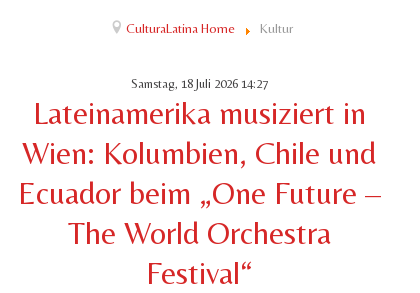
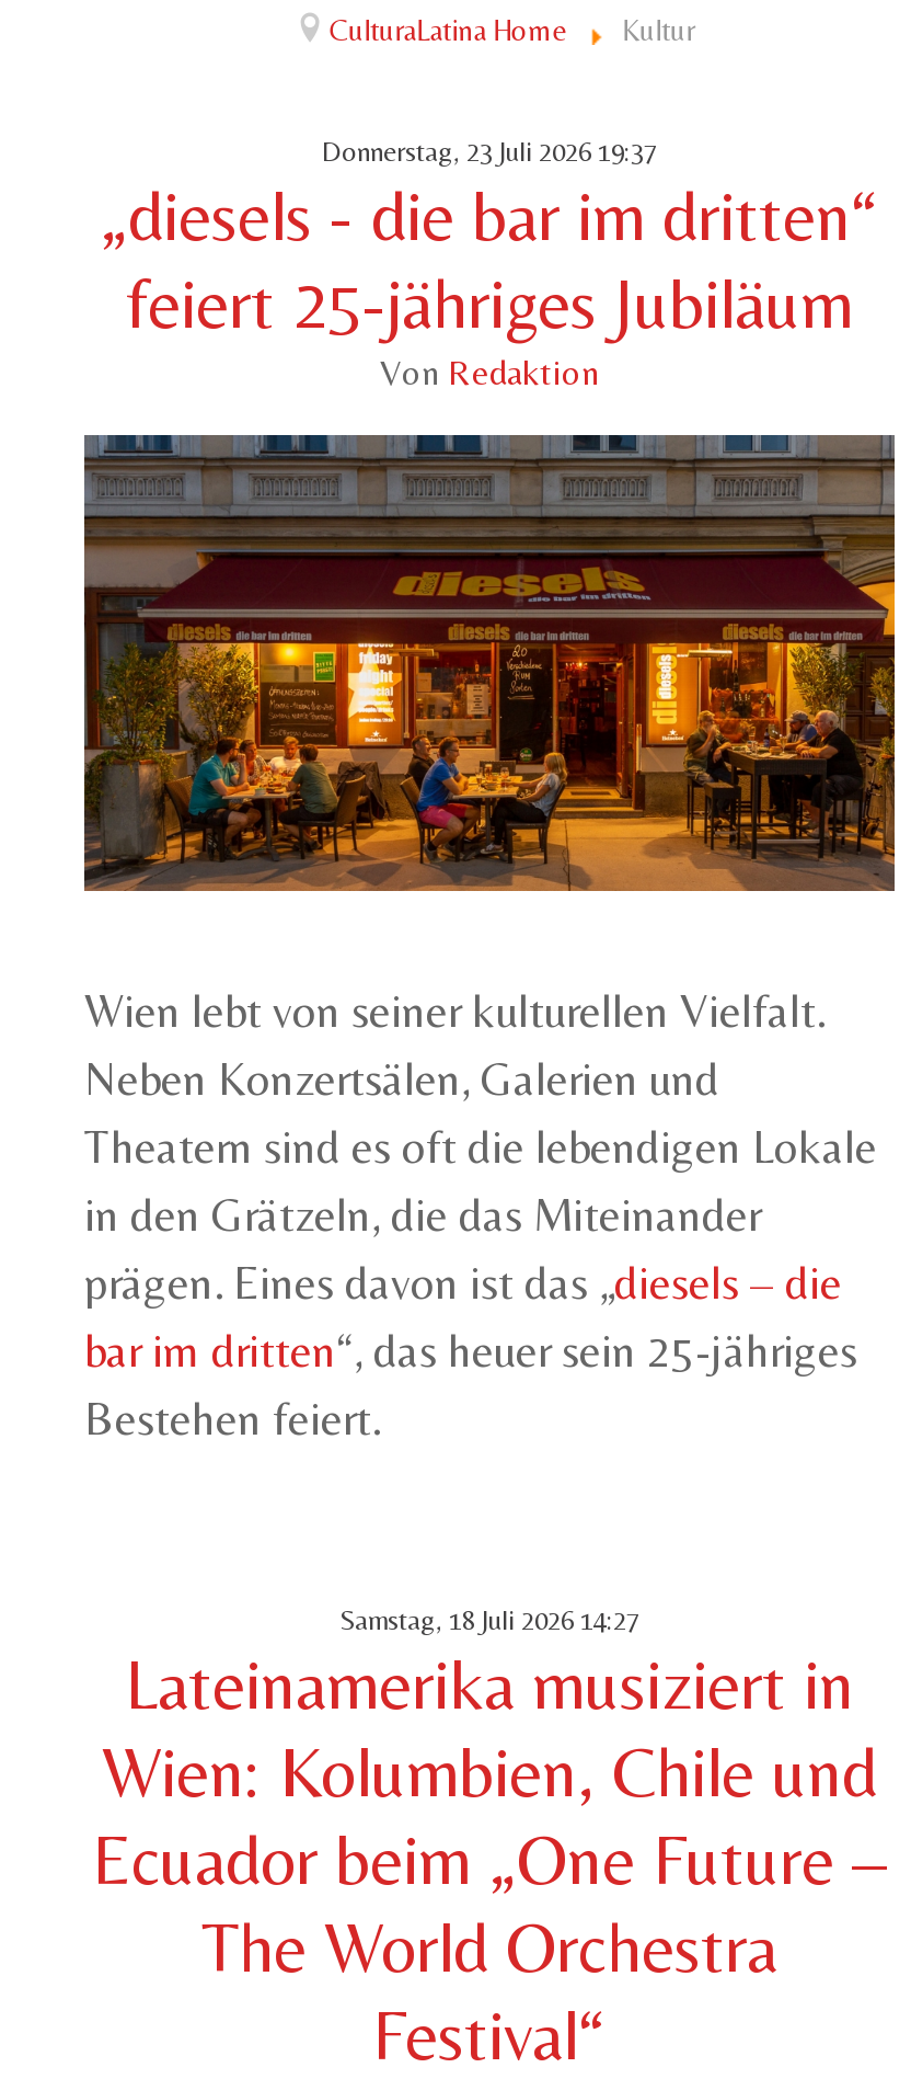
none -> [82,433,897,893] [image]
none -> [84,986,877,1446] Wien lebt von seiner kulturellen Vielfalt. | Neben Konzertsälen, Galerien und | Theatern sind es oft die lebendigen Lokale | in den Grätzeln, die das Miteinander | prägen. Eines davon ist das „diesels – die | bar im dritten“, das heuer sein 25-jähriges | Bestehen feiert.
none -> [100,135,879,394] Donnerstag, 23 Juli 2026 19:37 | „diesels - die bar im dritten“ | feiert 25-jähriges Jubiläum | Von Redaktion

